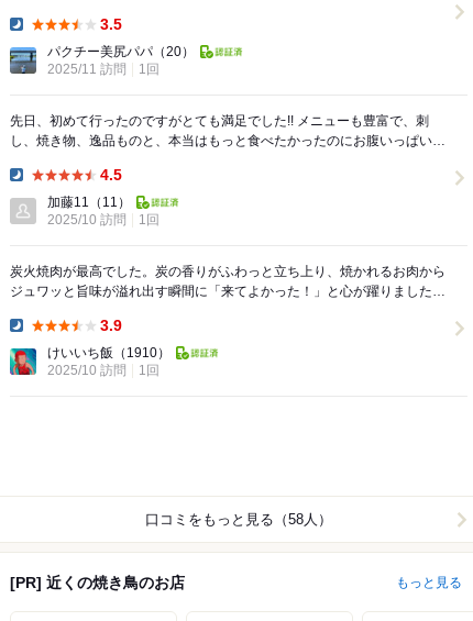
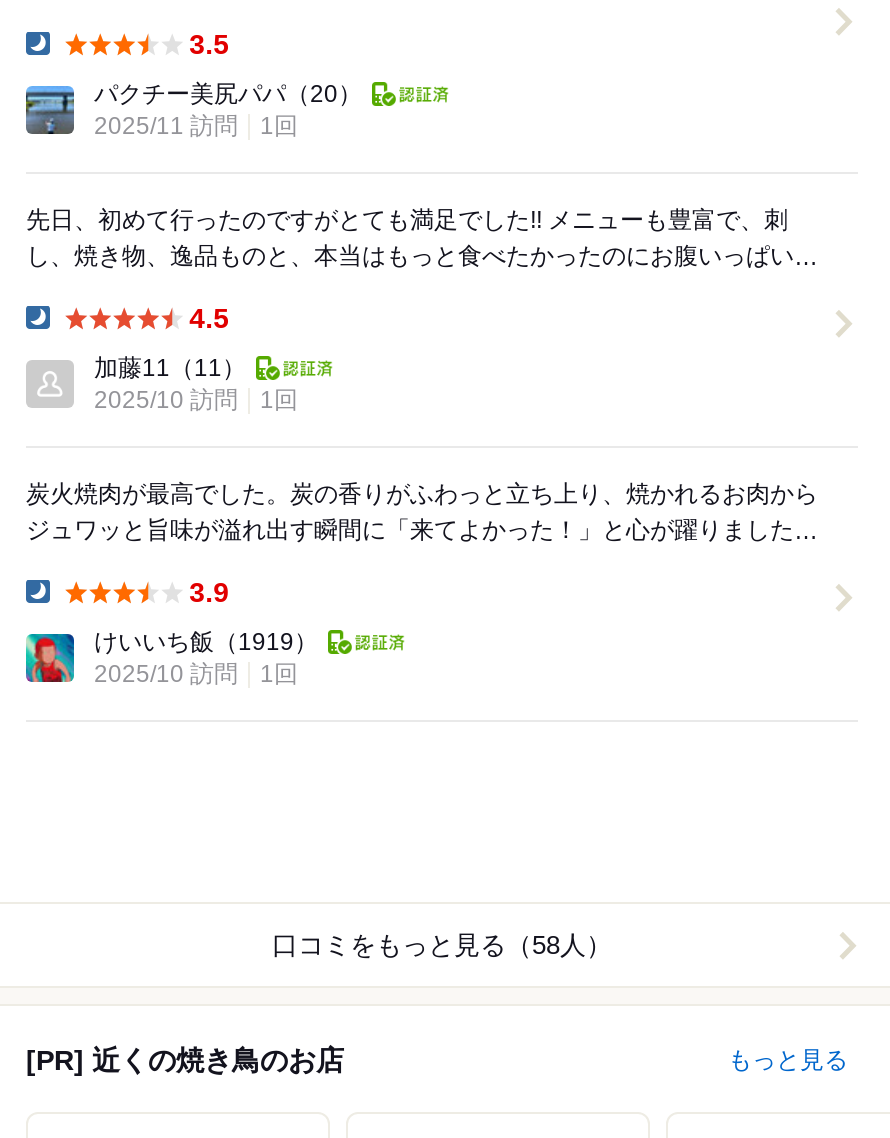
[47,345,170,361] けいいち飯（1910） -> [94,629,318,657] けいいち飯（1919）

